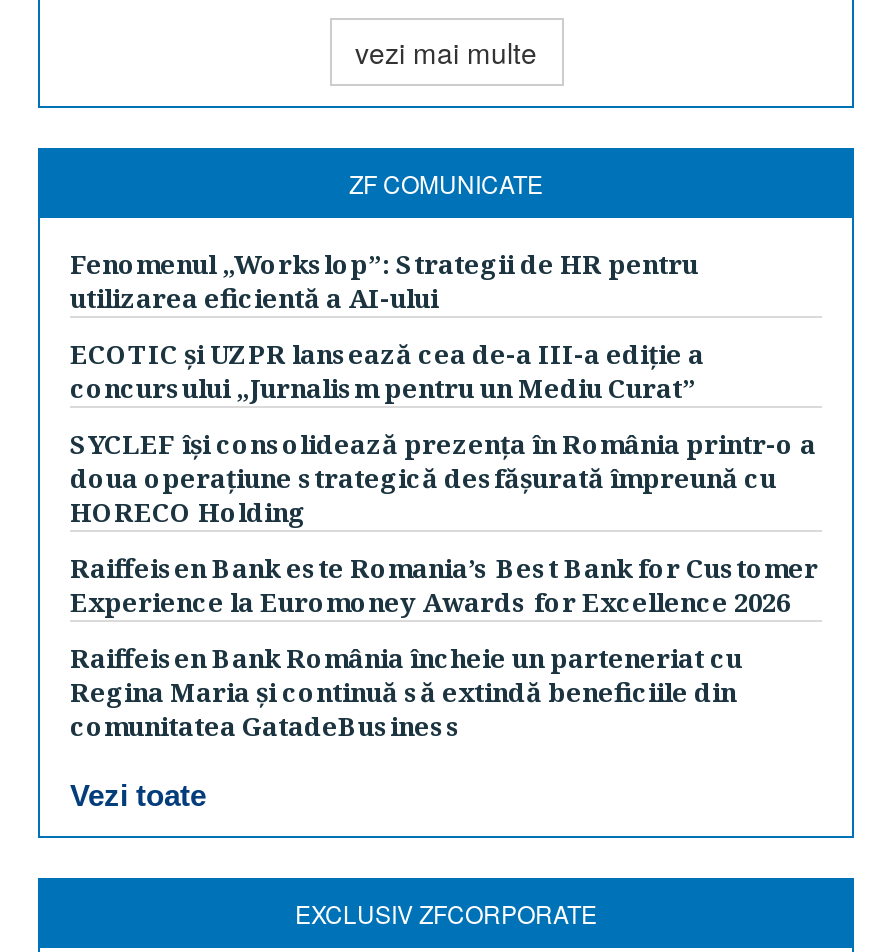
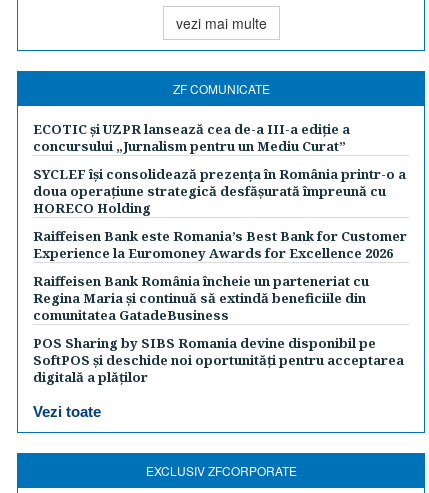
[70,246,698,316] Fenomenul „Workslop”: Strategii de HR pentru | utilizarea eficientă a AI-ului -> none
moved [70,336,818,744] -> [33,120,407,324]: ECOTIC și UZPR lansează cea de-a III-a ediție a | concursului „Jurnalism pentru un Mediu Curat” | SYCLEF își consolidează prezența în România printr-o a | ... | Regina Maria și continuă să extindă beneficiile din | comunitatea GatadeBusiness
none -> [33,334,404,386] POS Sharing by SIBS Romania devine disponibil pe | SoftPOS și deschide noi oportunități pentru acceptarea | digitală a plăților

